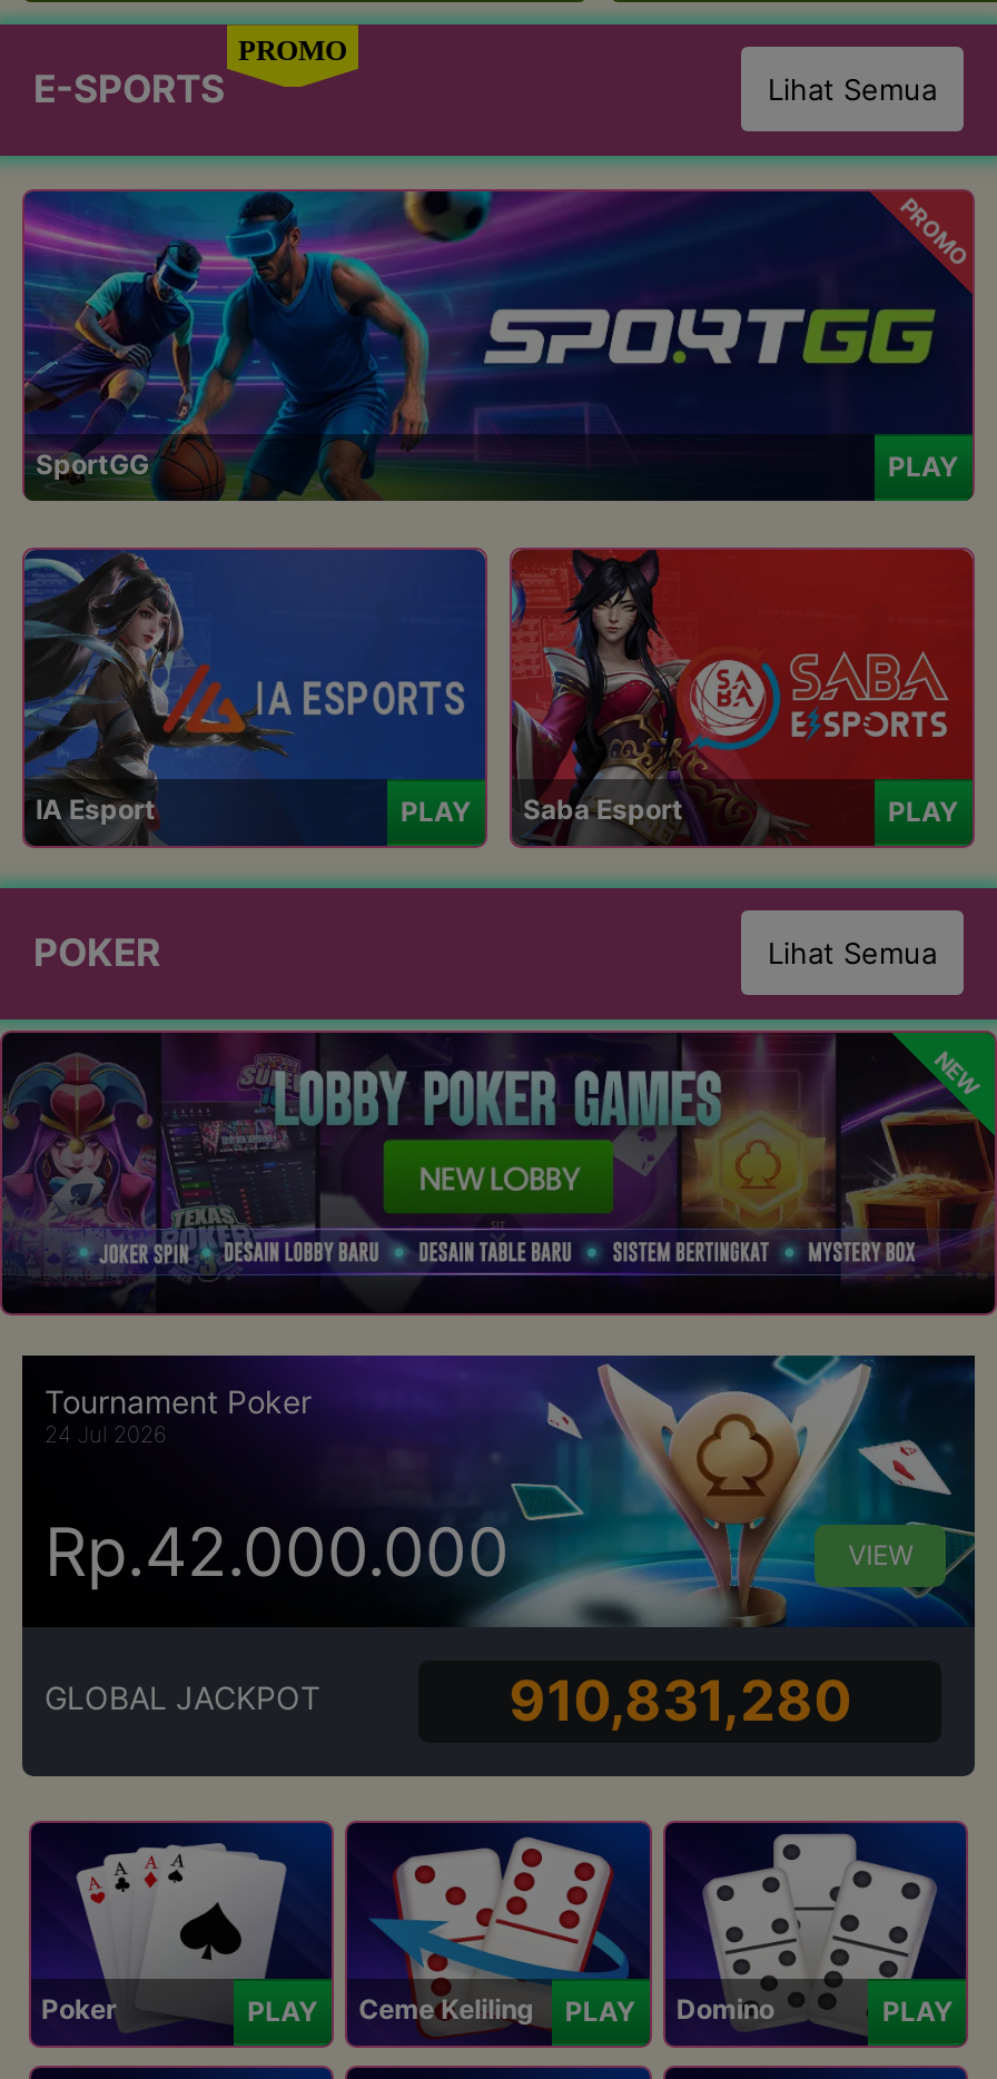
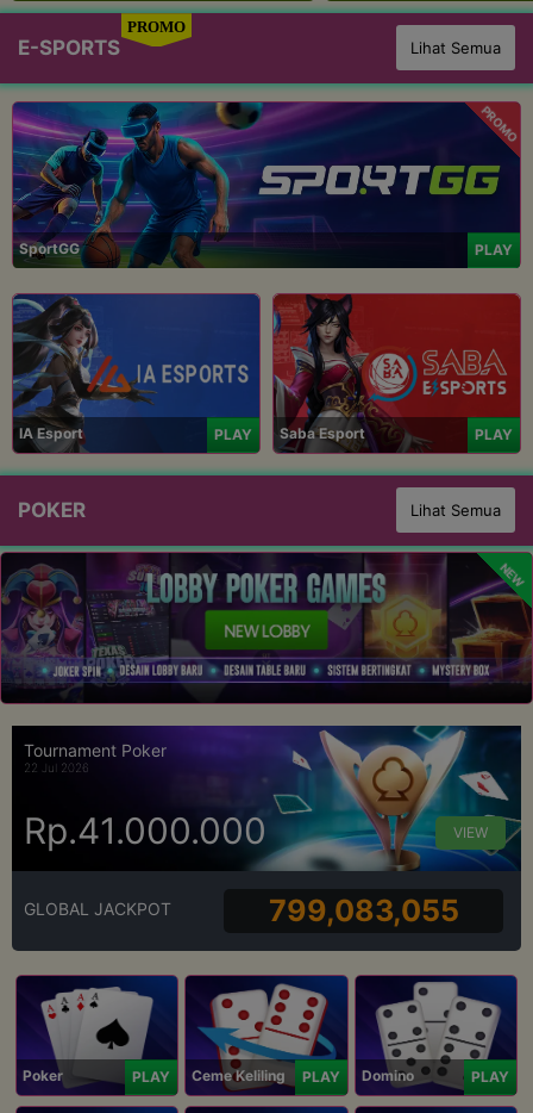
[45,1421,167,1448] 24 Jul 2026 -> [24,761,89,775] 22 Jul 2026
[45,1512,510,1592] Rp.42.000.000 -> [24,809,266,852] Rp.41.000.000
[509,1666,851,1733] 910,831,280 -> [268,892,459,928] 799,083,055

